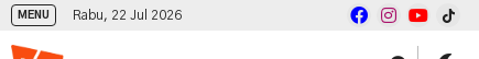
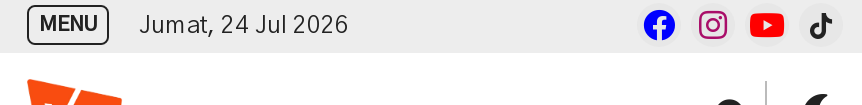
[73,9,182,22] Rabu, 22 Jul 2026 -> [139,13,349,37] Jumat, 24 Jul 2026

